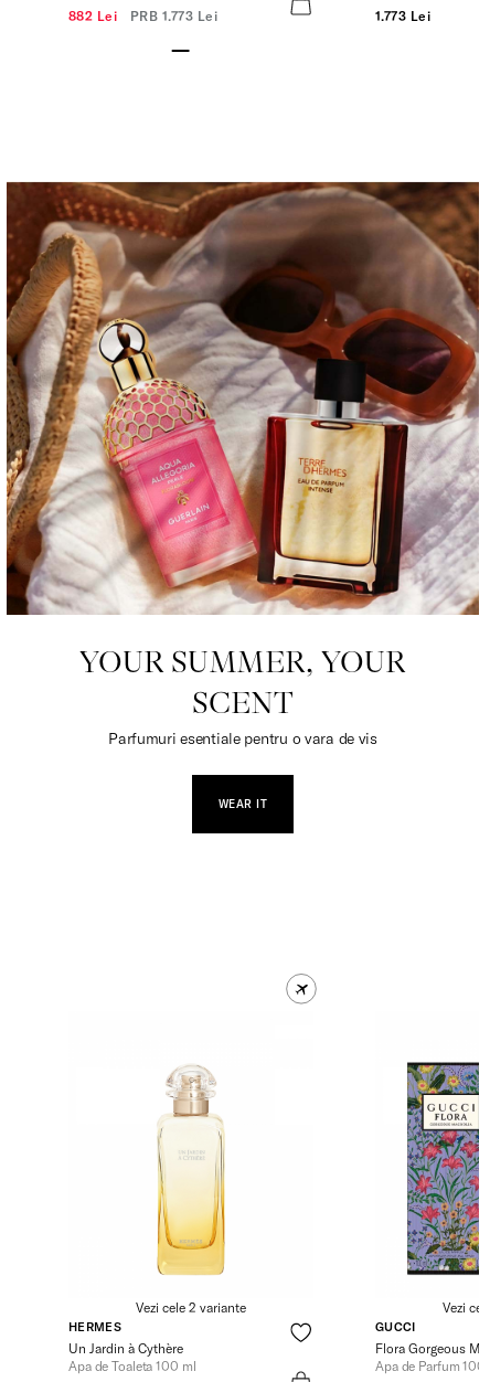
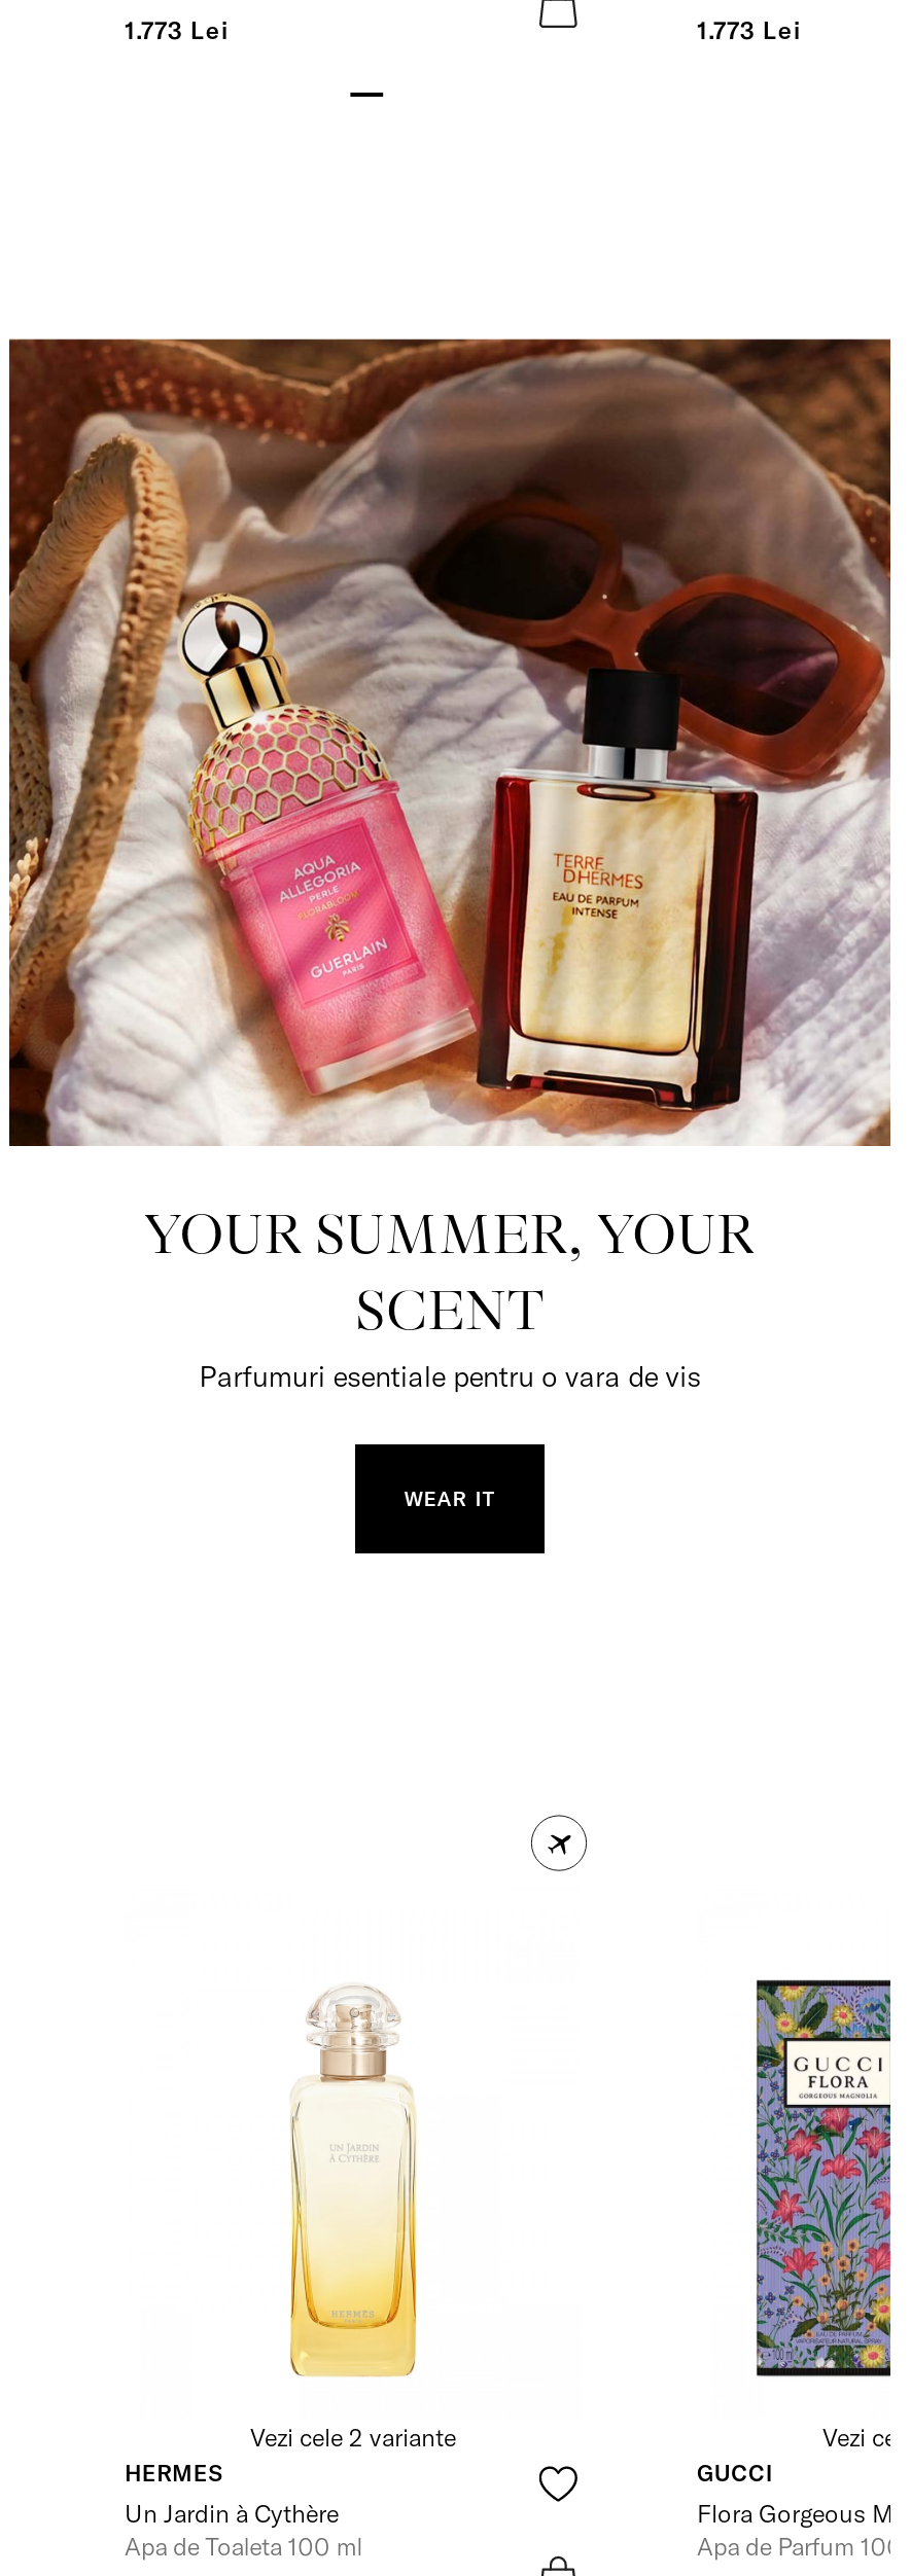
[68,8,218,24] 882 Lei PRB 1.773 Lei -> [125,14,228,45] 1.773 Lei

